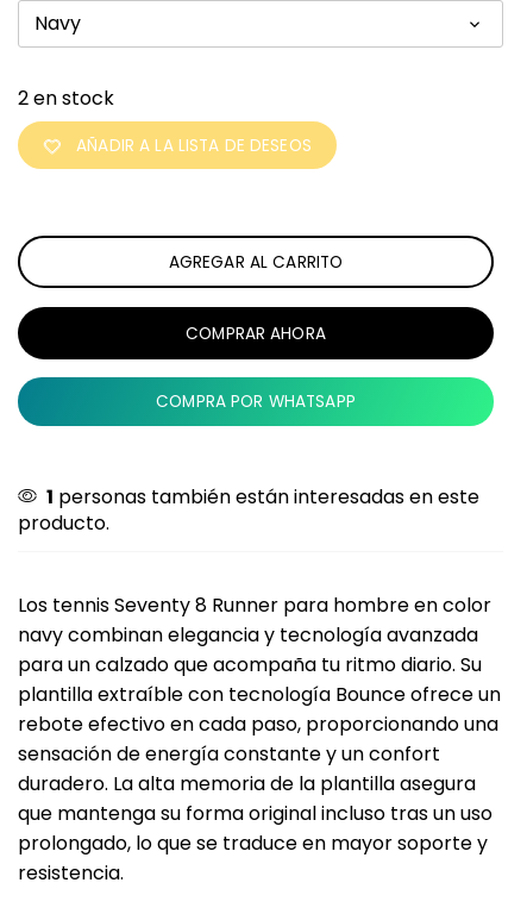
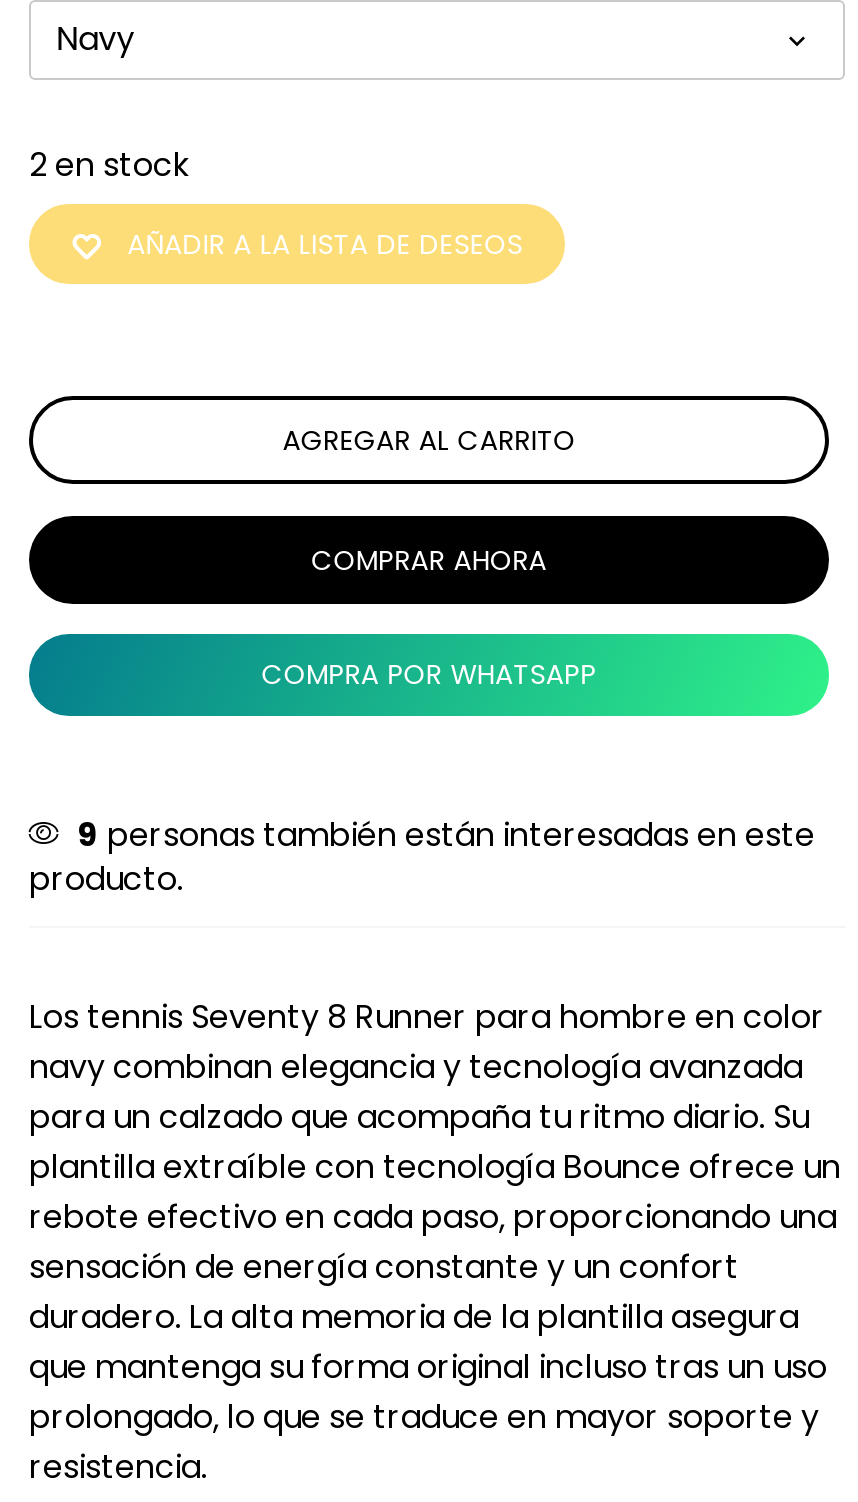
[46,483,479,511] 1 personas también están interesadas en este -> [77,812,815,858] 9 personas también están interesadas en este

